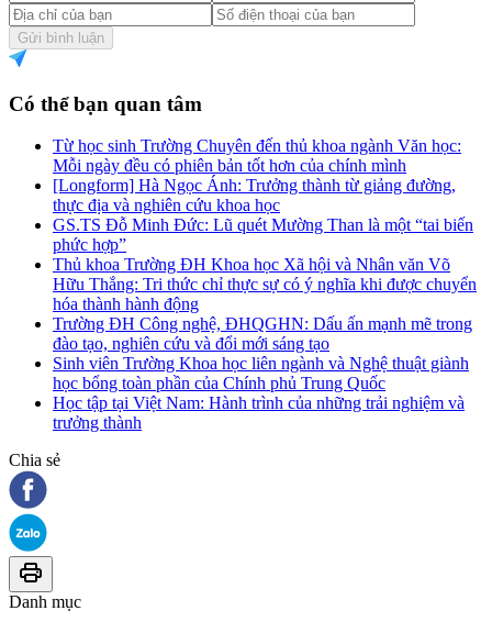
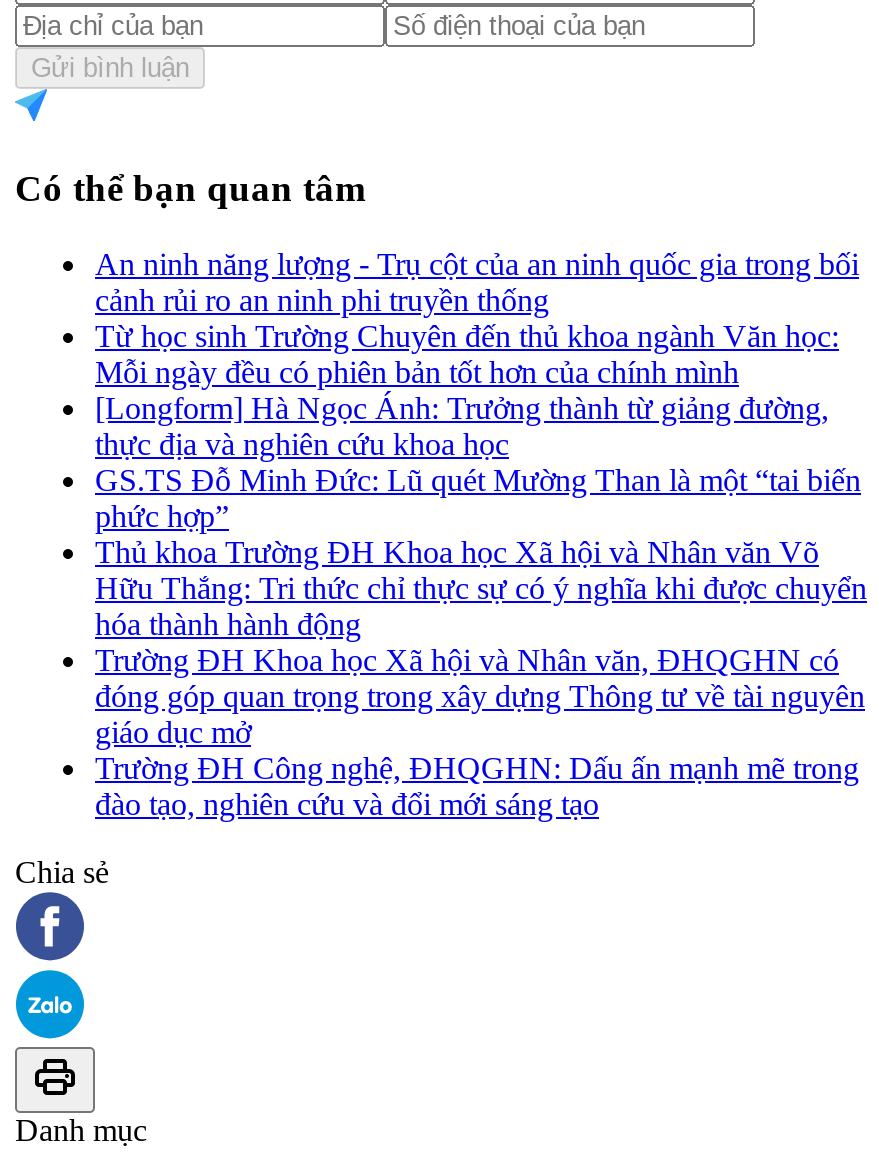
none -> [95,248,859,318] An ninh năng lượng - Trụ cột của an ninh quốc gia trong bối | cảnh rủi ro an ninh phi truyền thống
moved [53,137,477,314] -> [95,320,867,642]: Từ học sinh Trường Chuyên đến thủ khoa ngành Văn học: | Mỗi ngày đều có phiên bản tốt hơn của chính mình | [Longform] Hà Ngọc Ánh: Trưởng thành từ giảng đường, | ... | Hữu Thắng: Tri thức chỉ thực sự có ý nghĩa khi được chuyển | hóa thành hành động
none -> [95,644,865,750] Trường ĐH Khoa học Xã hội và Nhân văn, ĐHQGHN có | đóng góp quan trọng trong xây dựng Thông tư về tài nguyên | giáo dục mở
moved [53,315,472,353] -> [95,752,859,822]: Trường ĐH Công nghệ, ĐHQGHN: Dấu ấn mạnh mẽ trong | đào tạo, nghiên cứu và đổi mới sáng tạo
[53,354,469,432] Sinh viên Trường Khoa học liên ngành và Nghệ thuật giành | học bổng toàn phần của Chính phủ Trung Quốc | Học tập tại Việt Nam: Hành trình của những trải nghiệm và | trưởng thành -> none

